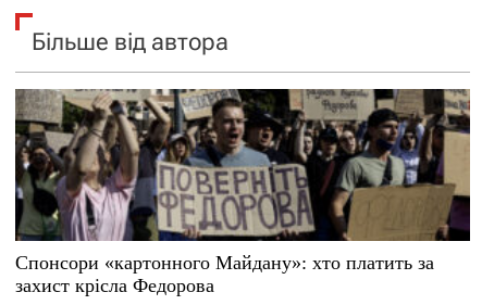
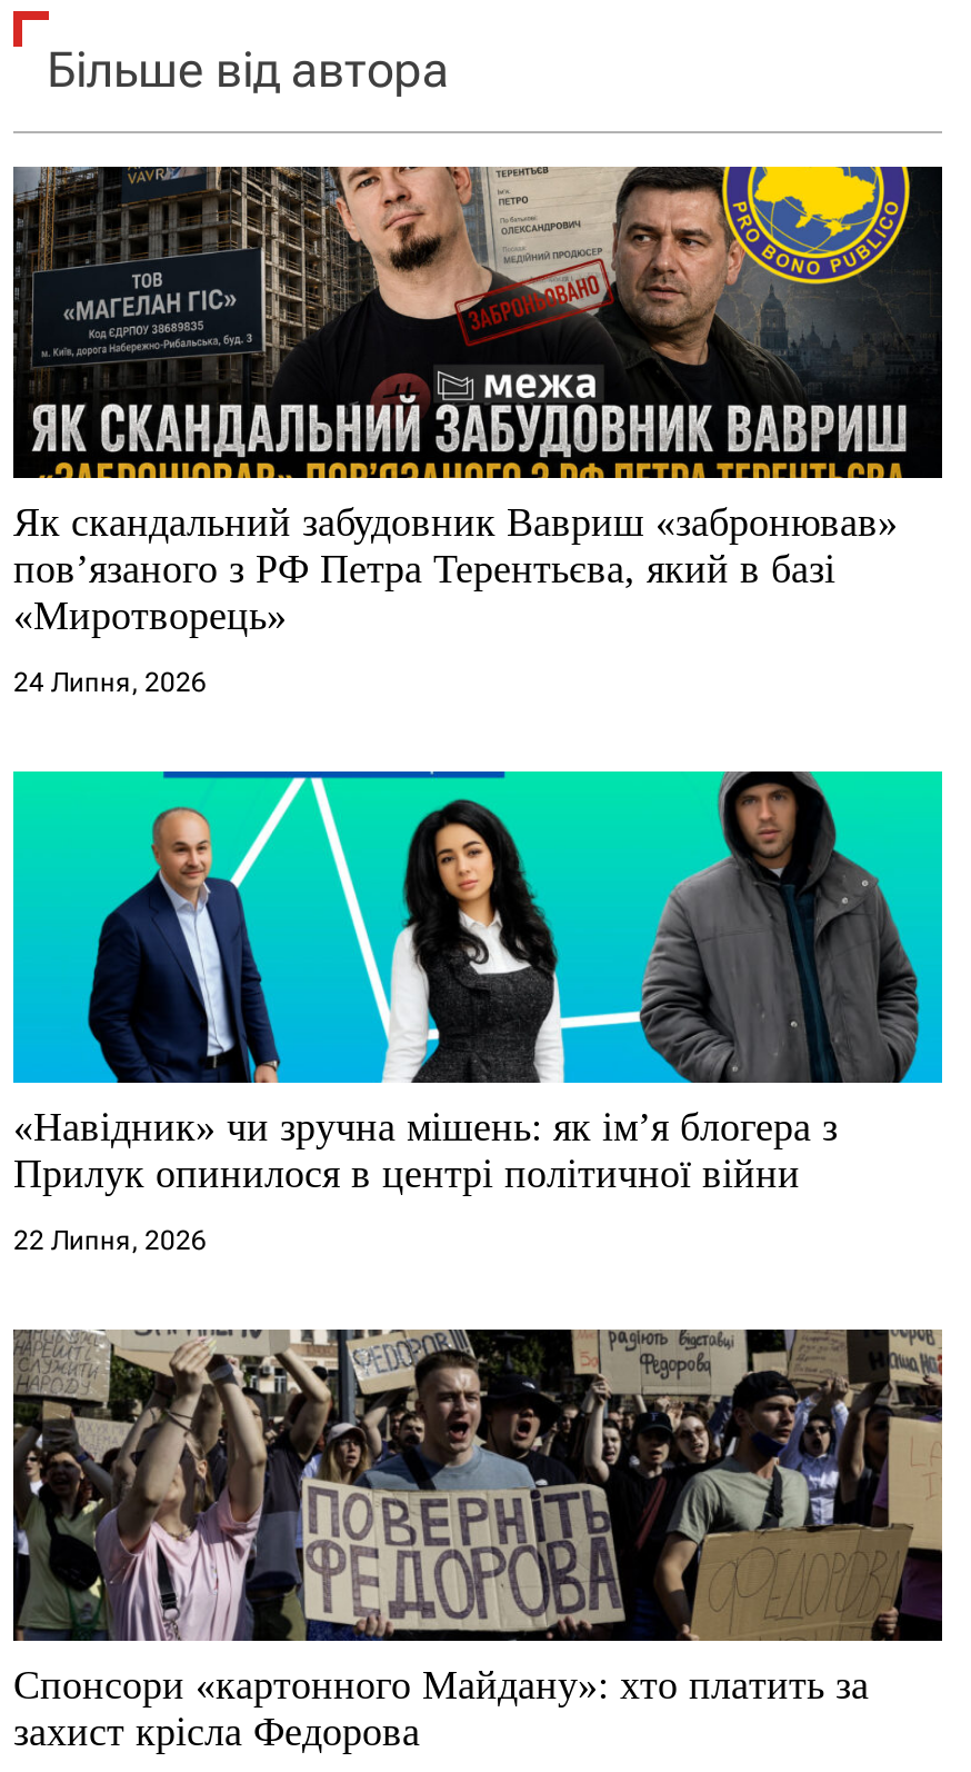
none -> [11,165,944,698] [image] | Як скандальний забудовник Вавриш «забронював» | повʼязаного з РФ Петра Терентьєва, який в базі | «Миротворець» | 24 Липня, 2026
none -> [11,769,944,1256] [image] | «Навідник» чи зручна мішень: як ім’я блогера з | Прилук опинилося в центрі політичної війни | 22 Липня, 2026

